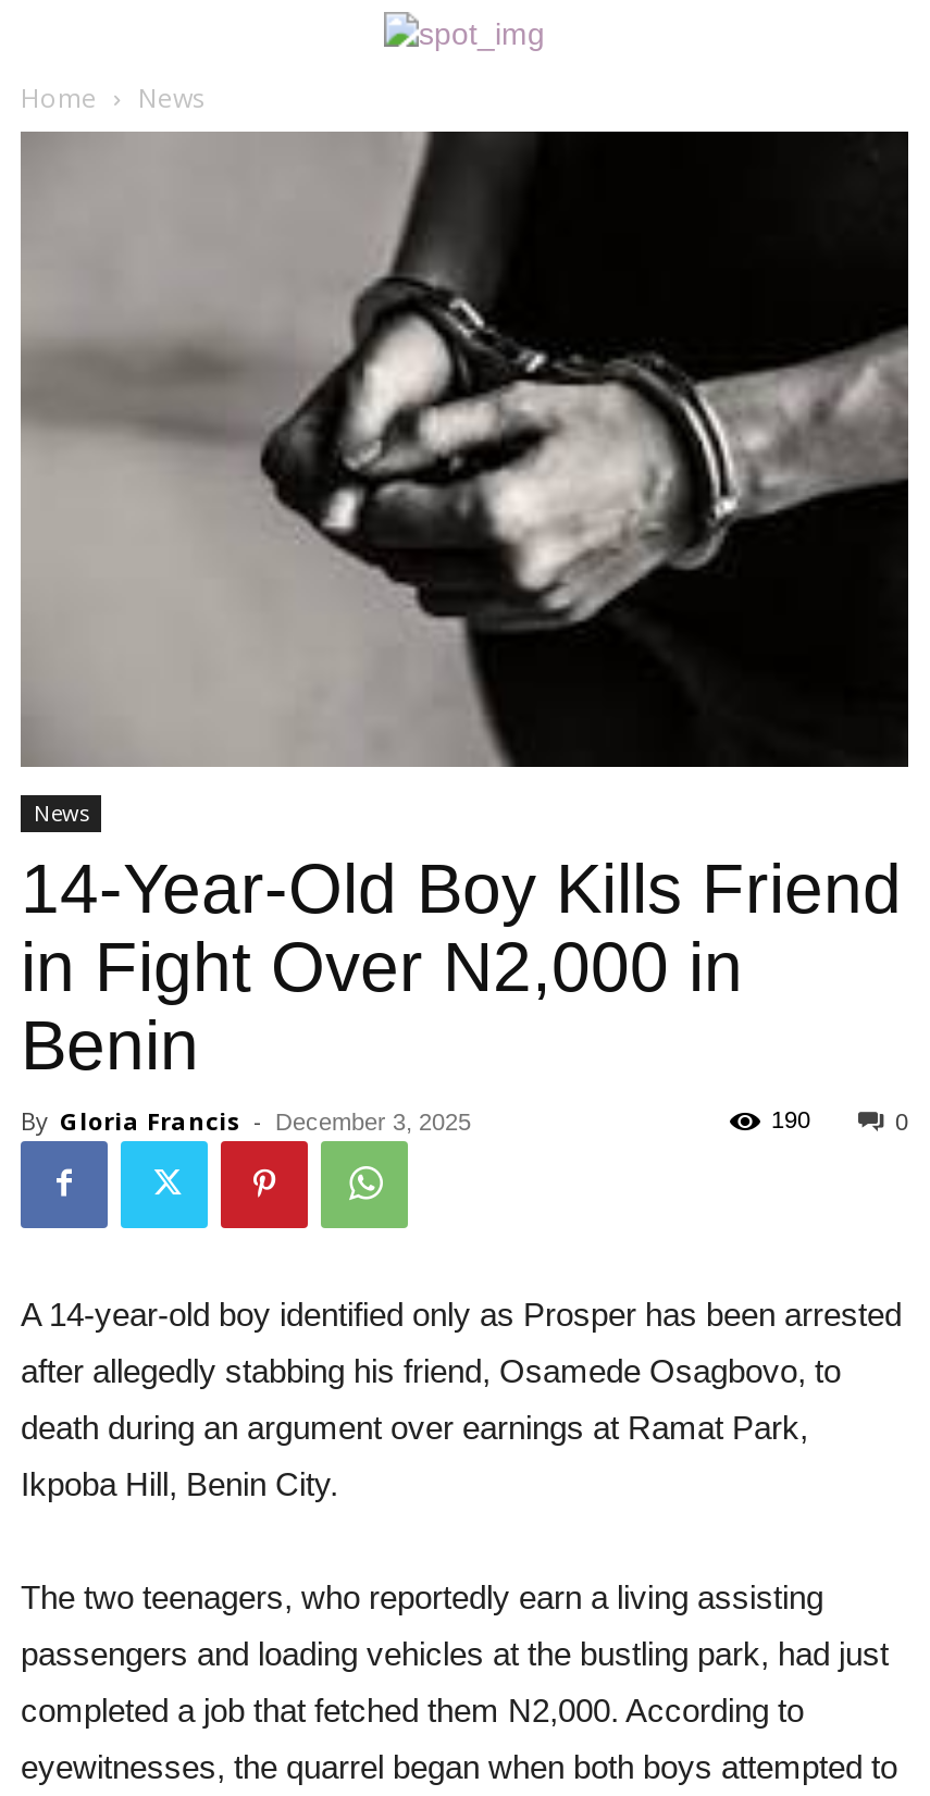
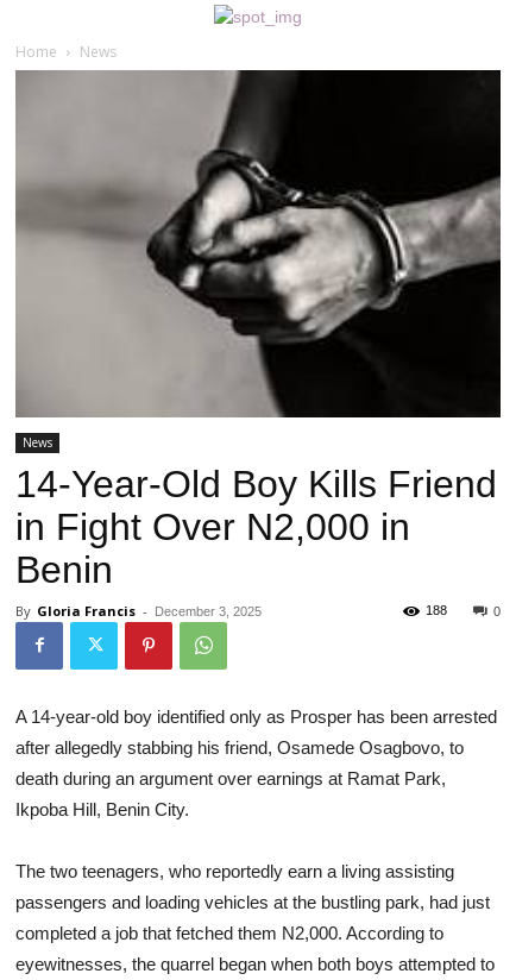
[771,1106,810,1132] 190 -> [426,603,447,617] 188

